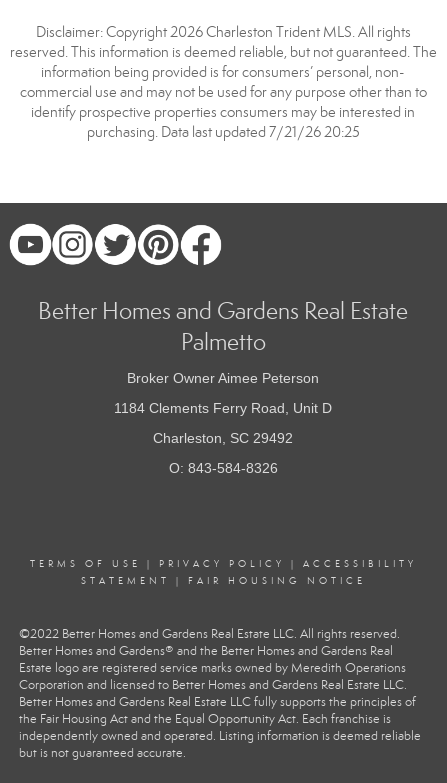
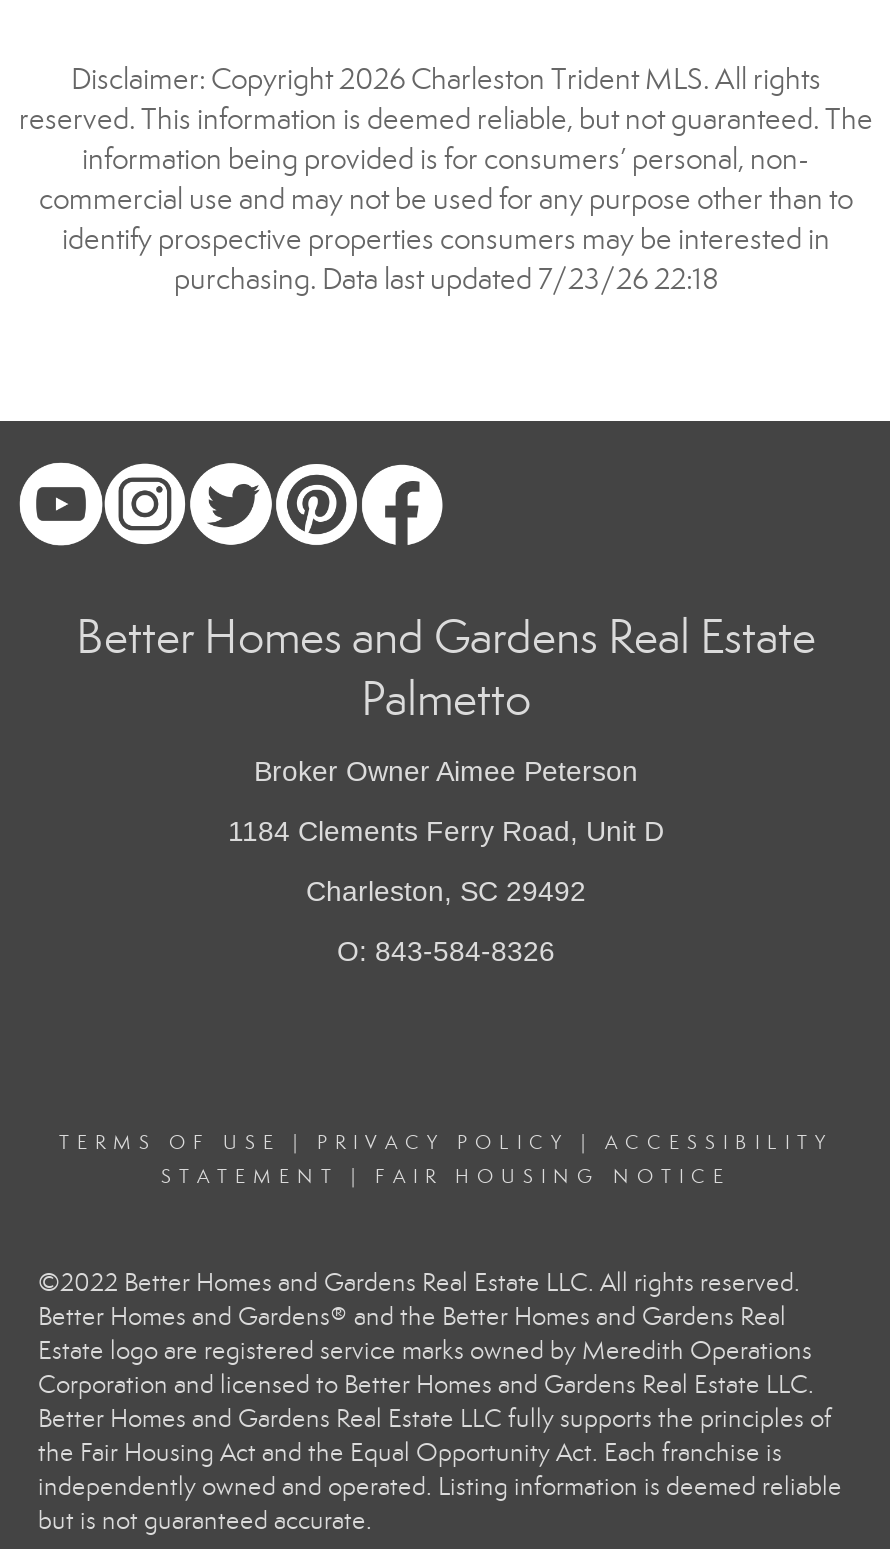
[86,123,359,141] purchasing. Data last updated 7/21/26 20:25 -> [174,261,718,297] purchasing. Data last updated 7/23/26 22:18

